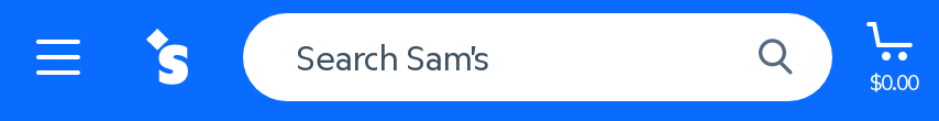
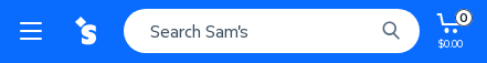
none -> [459,7,468,26] 0

